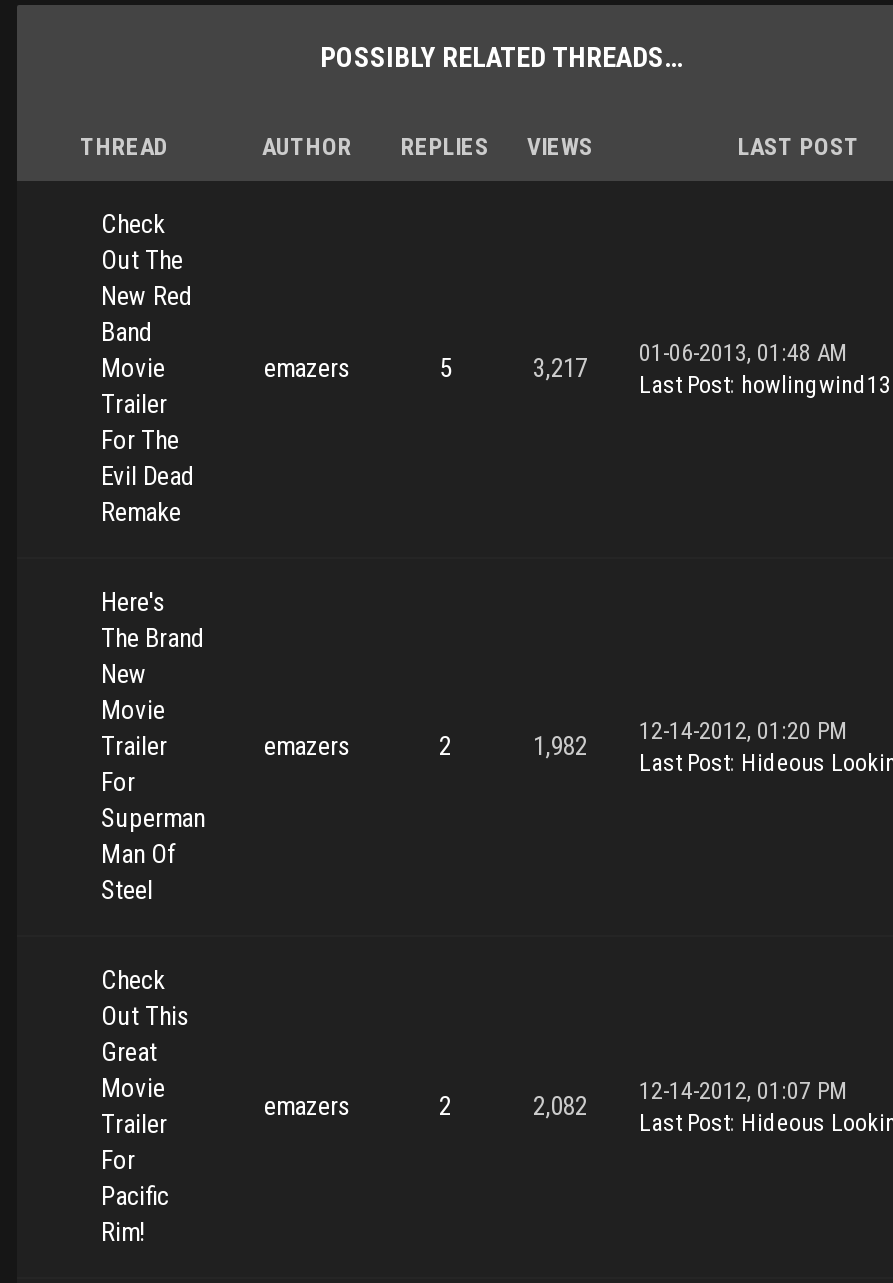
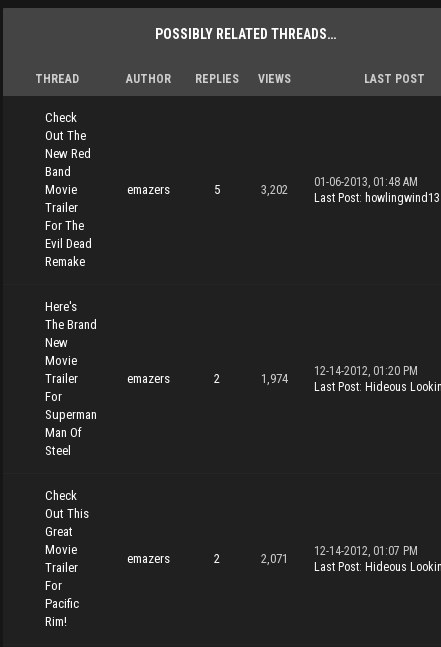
[533,339,847,383] 3,217 01-06-2013, 01:48 AM -> [261,175,418,197] 3,202 01-06-2013, 01:48 AM
[533,717,847,761] 1,982 12-14-2012, 01:20 PM -> [261,364,418,386] 1,974 12-14-2012, 01:20 PM
[533,1077,847,1121] 2,082 12-14-2012, 01:07 PM -> [261,544,418,566] 2,071 12-14-2012, 01:07 PM

